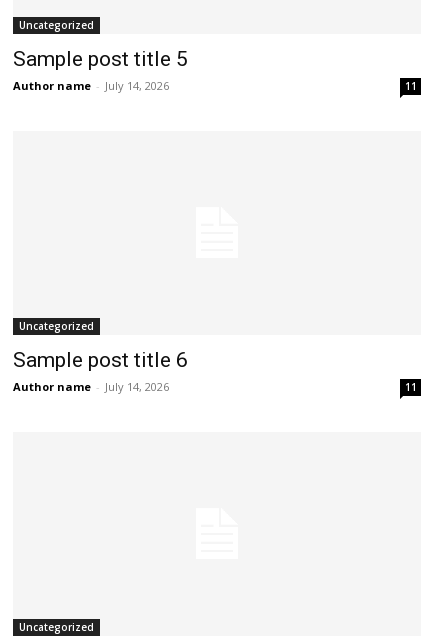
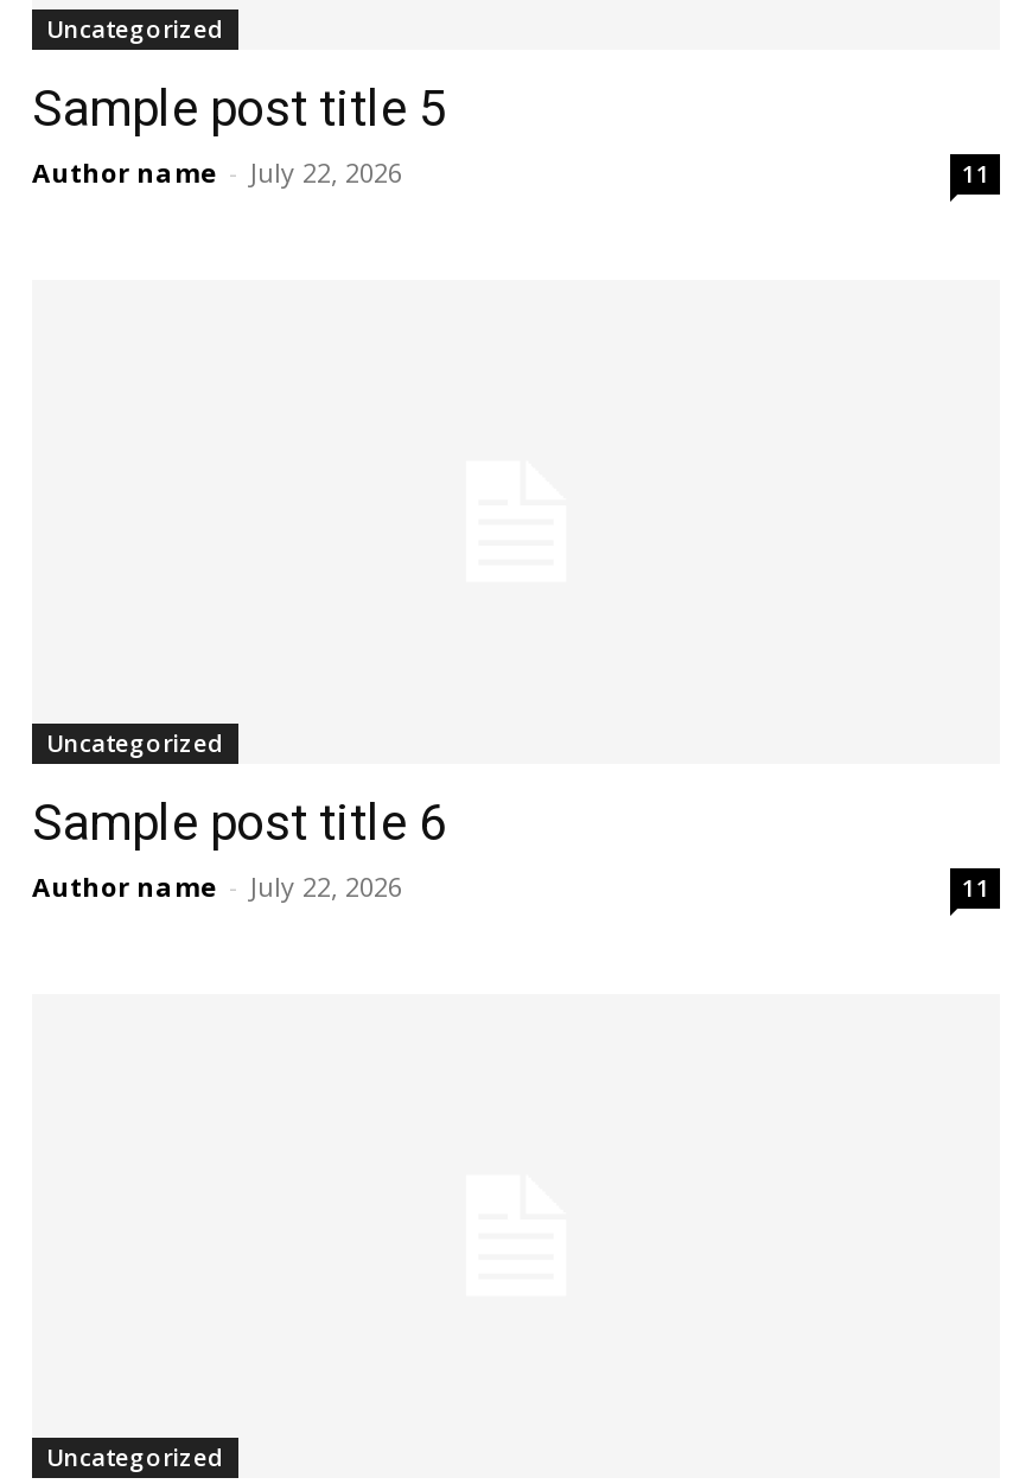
[13,78,169,93] Author name - July 14, 2026 -> [32,154,402,190] Author name - July 22, 2026
[13,379,169,394] Author name - July 14, 2026 -> [32,868,402,904] Author name - July 22, 2026

